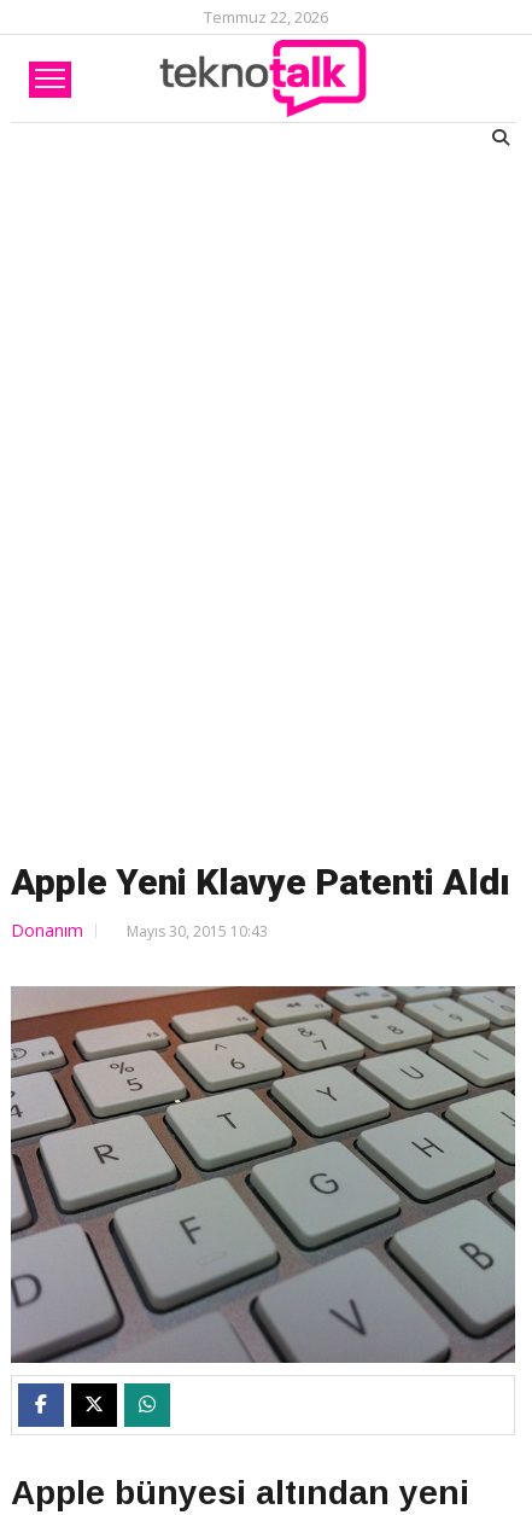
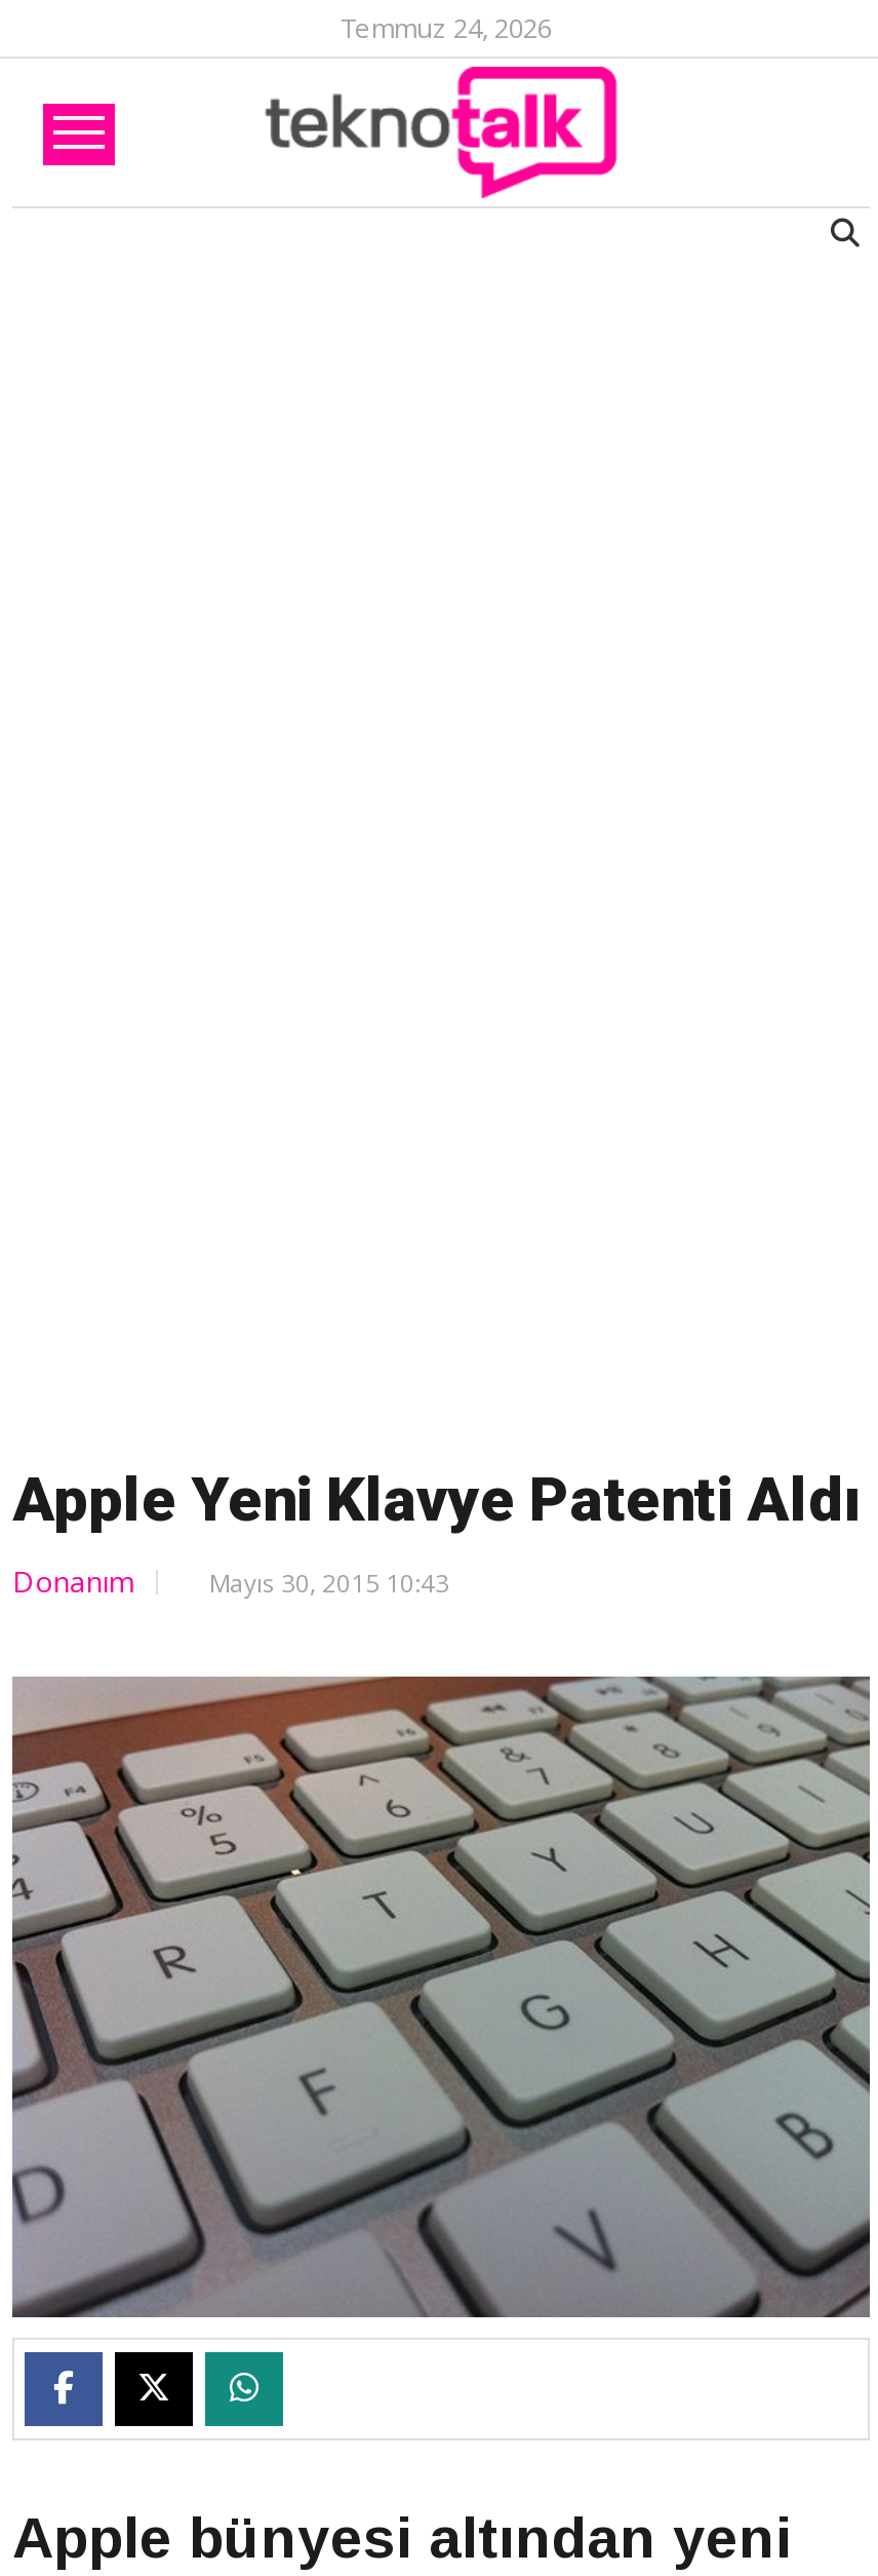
[204,6,328,28] Temmuz 22, 2026 -> [341,9,552,46] Temmuz 24, 2026

